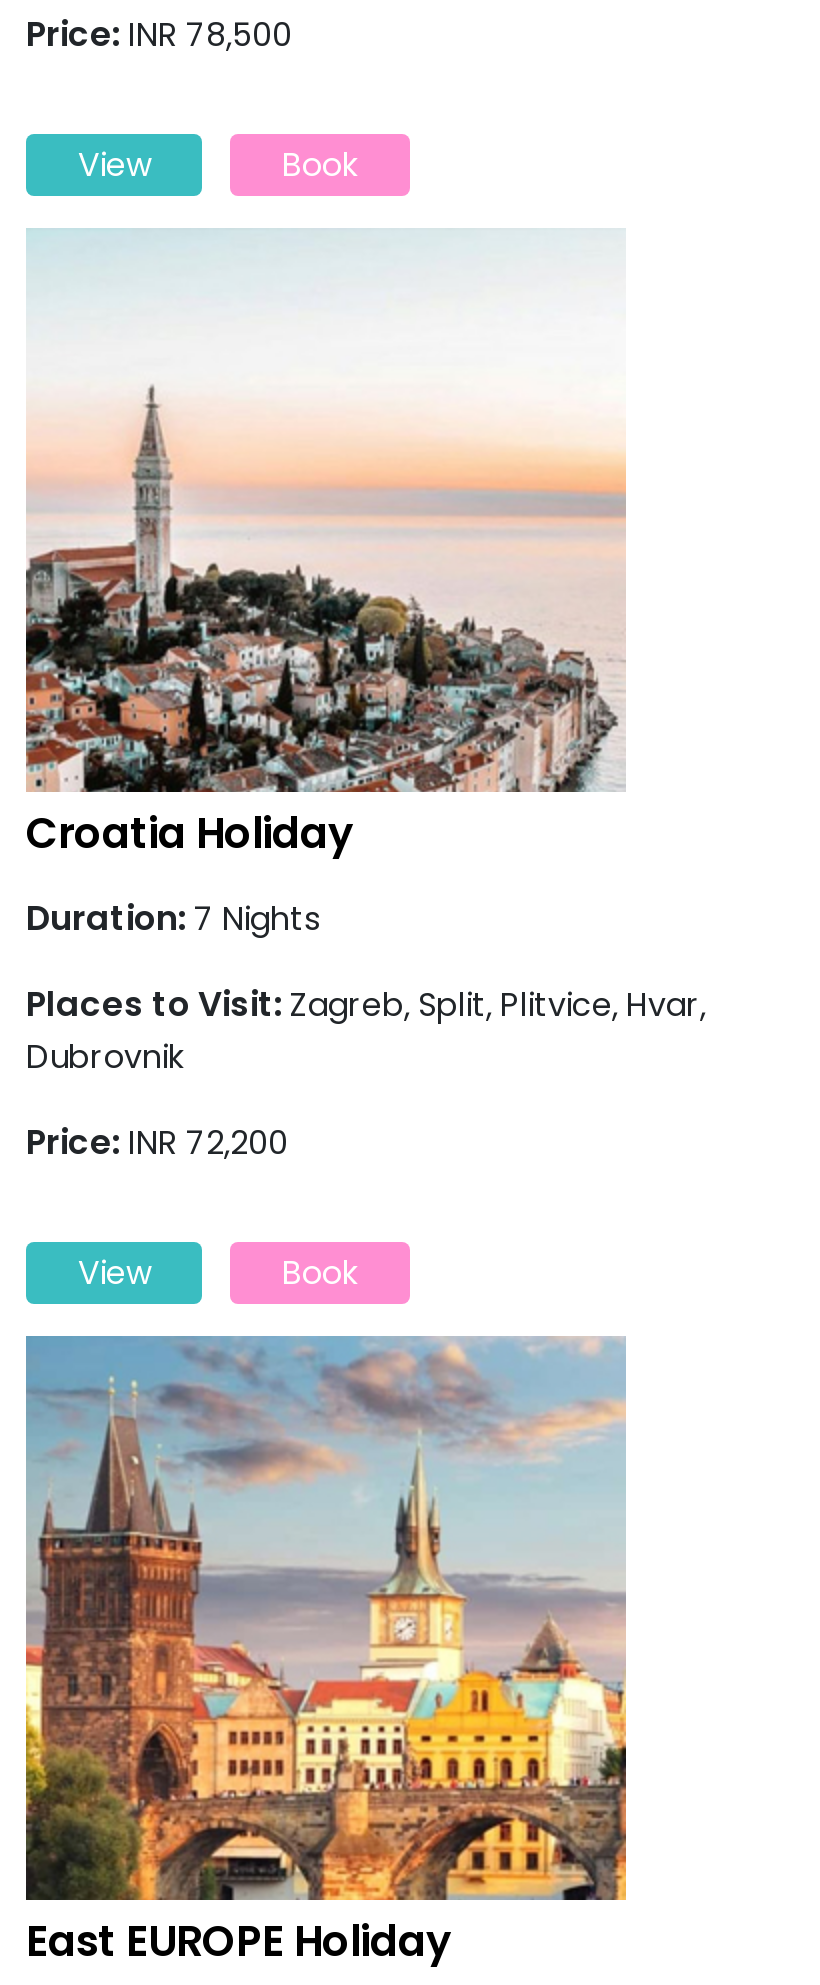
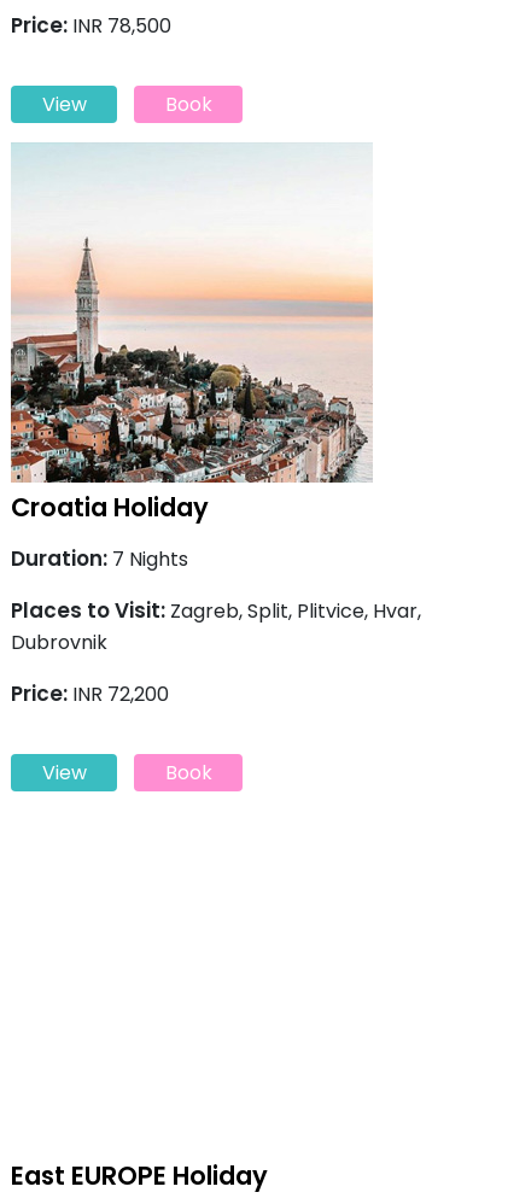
[24,1334,628,1902] [image] -> none

